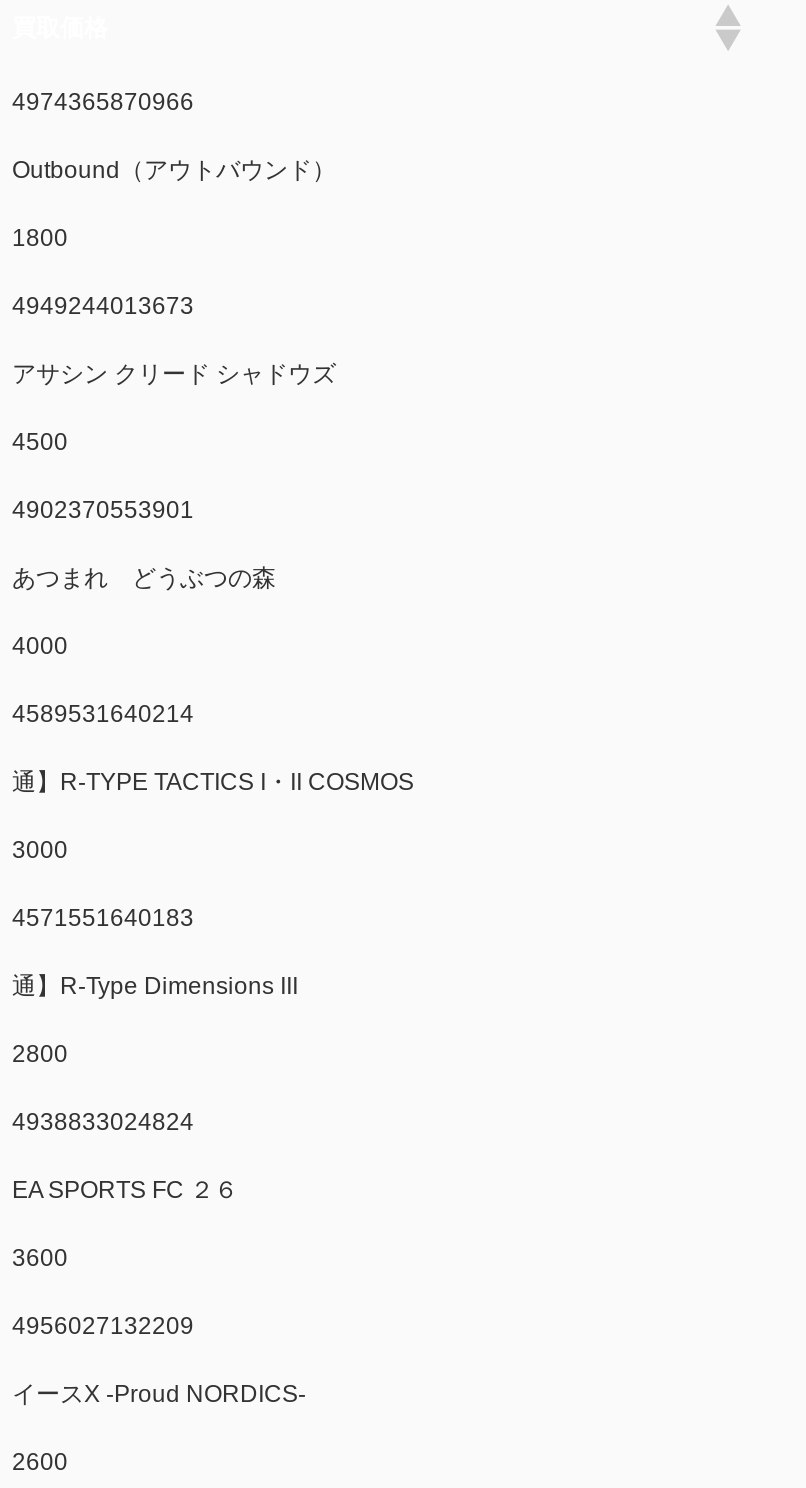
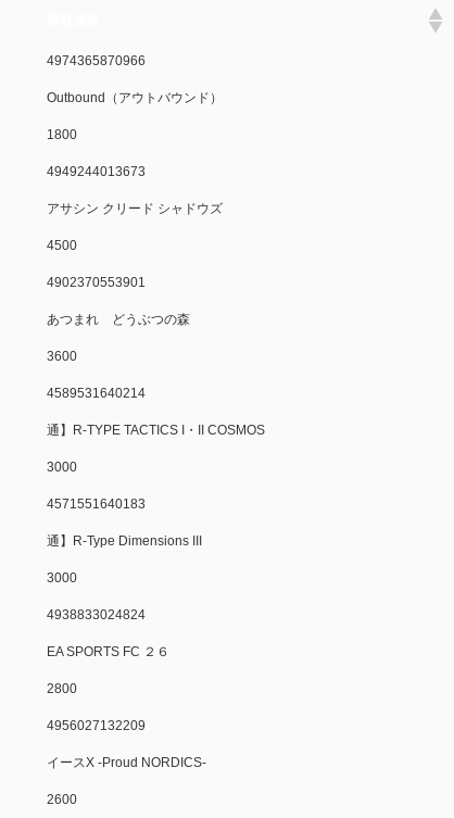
[12,632,68,660] 4000 -> [46,348,77,364] 3600
[12,1040,68,1068] 2800 -> [46,570,77,585] 3000
[12,1244,68,1272] 3600 -> [46,681,77,696] 2800

